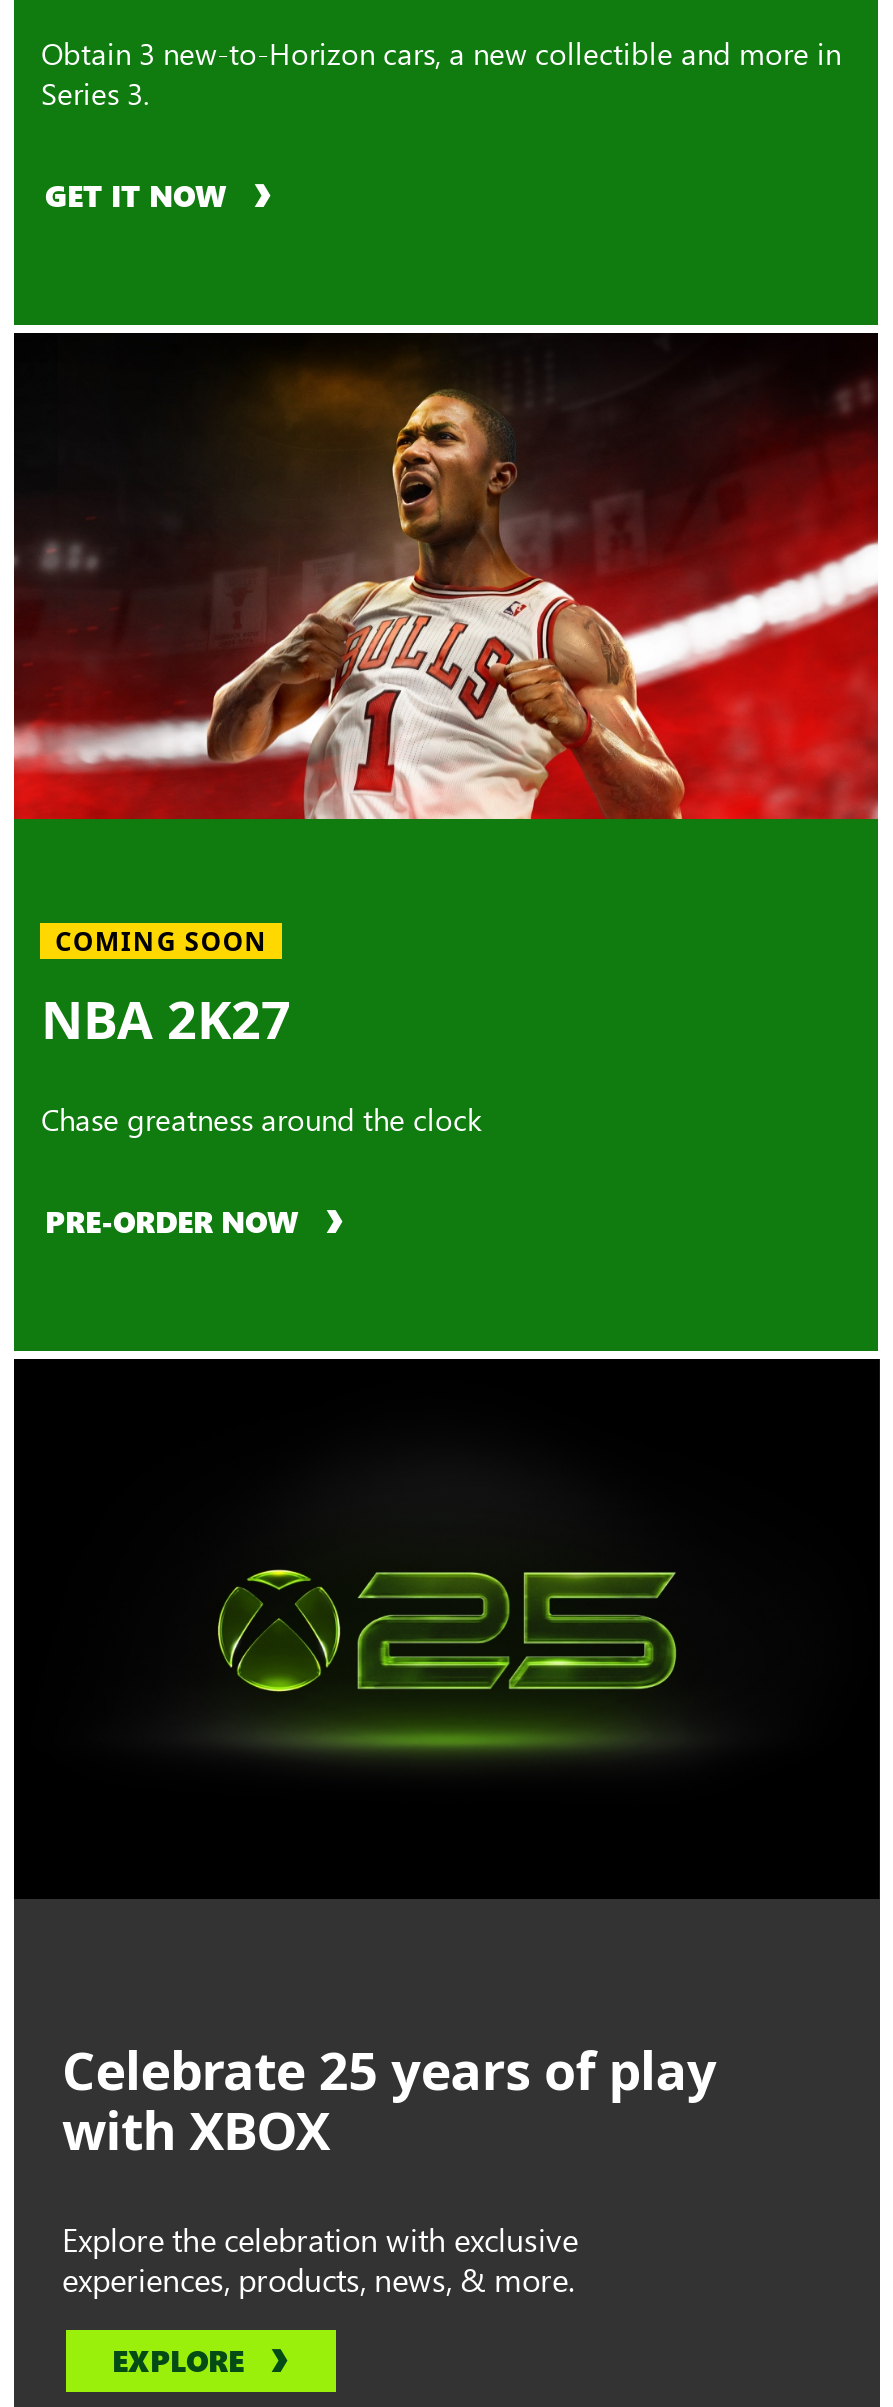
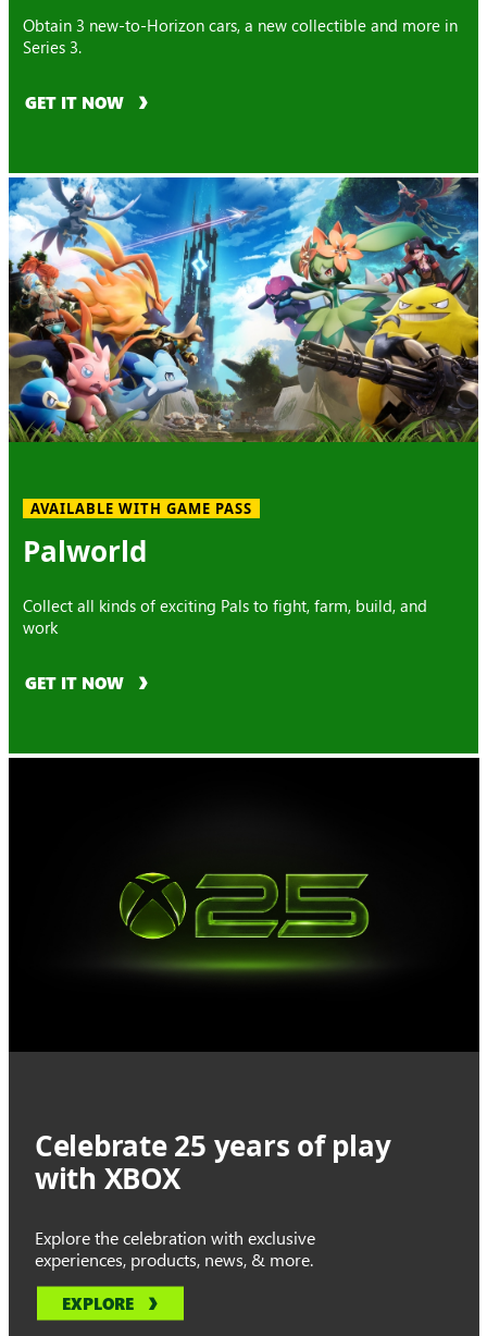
[12,331,880,821] [image] -> [8,176,479,442] [image]
[41,923,291,1055] COMING SOON | NBA 2K27 -> [23,498,252,570] AVAILABLE WITH GAME PASS | Palworld
[41,1099,481,1139] Chase greatness around the clock -> [23,594,428,638] Collect all kinds of exciting Pals to fight, farm, build, and | work
[45,1201,299,1241] PRE-ORDER NOW -> [25,672,124,693] GET IT NOW

